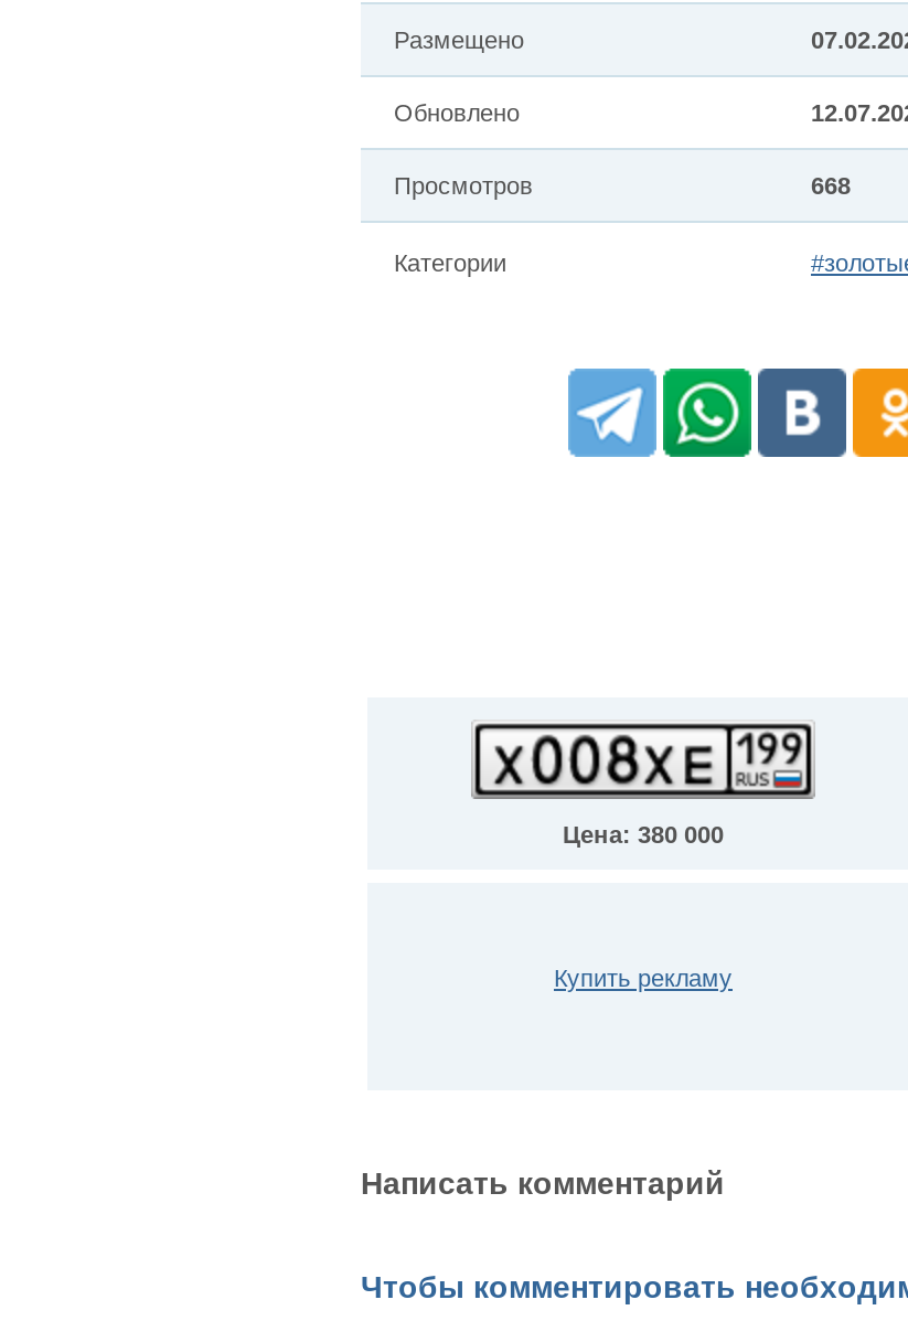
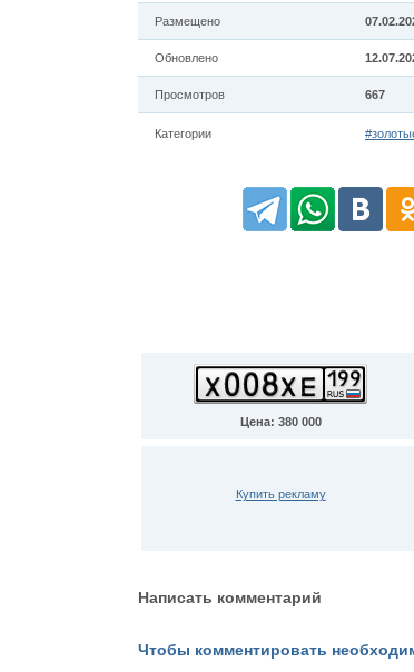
[811,171,851,198] 668 -> [365,88,385,101] 667

